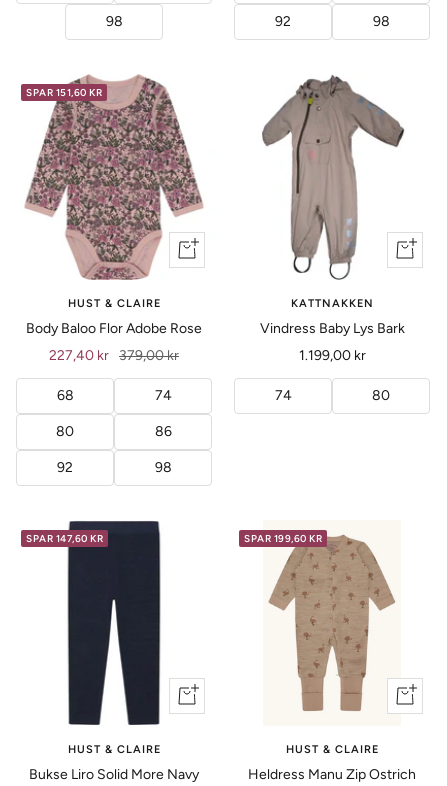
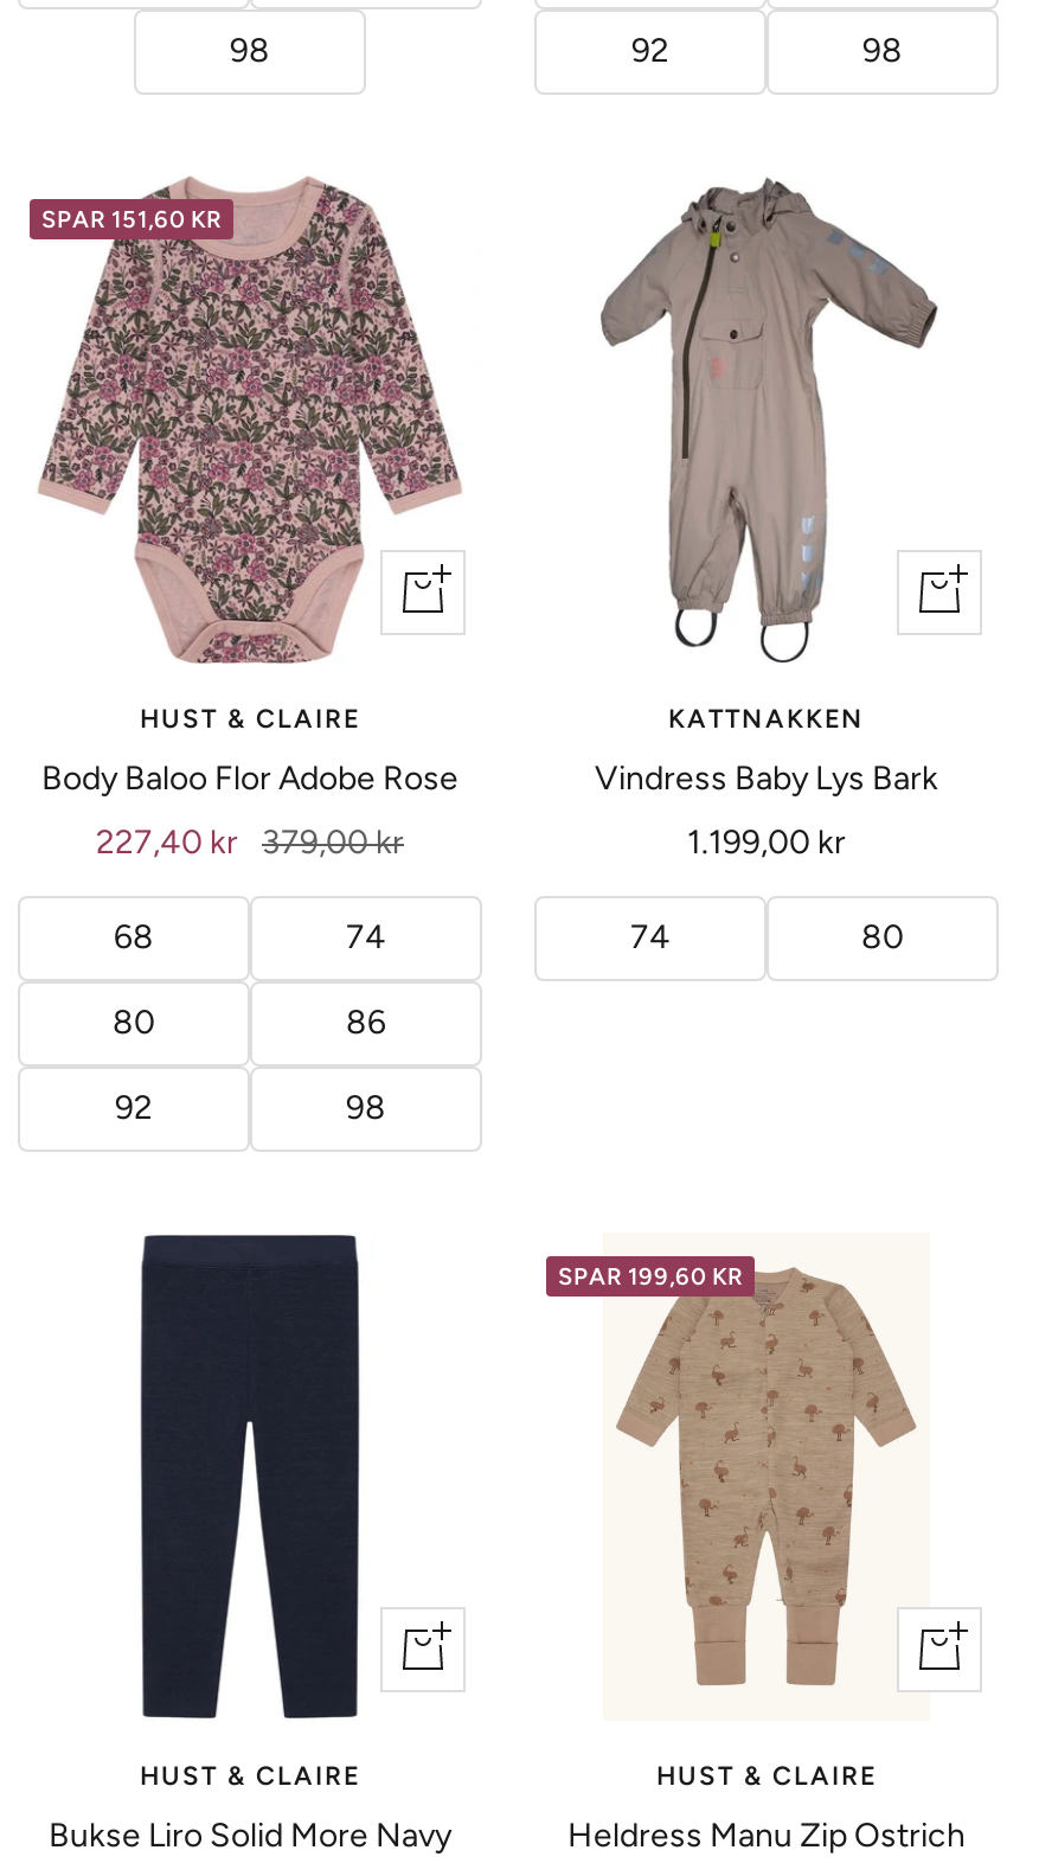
[26,532,103,545] SPAR 147,60 KR -> none

